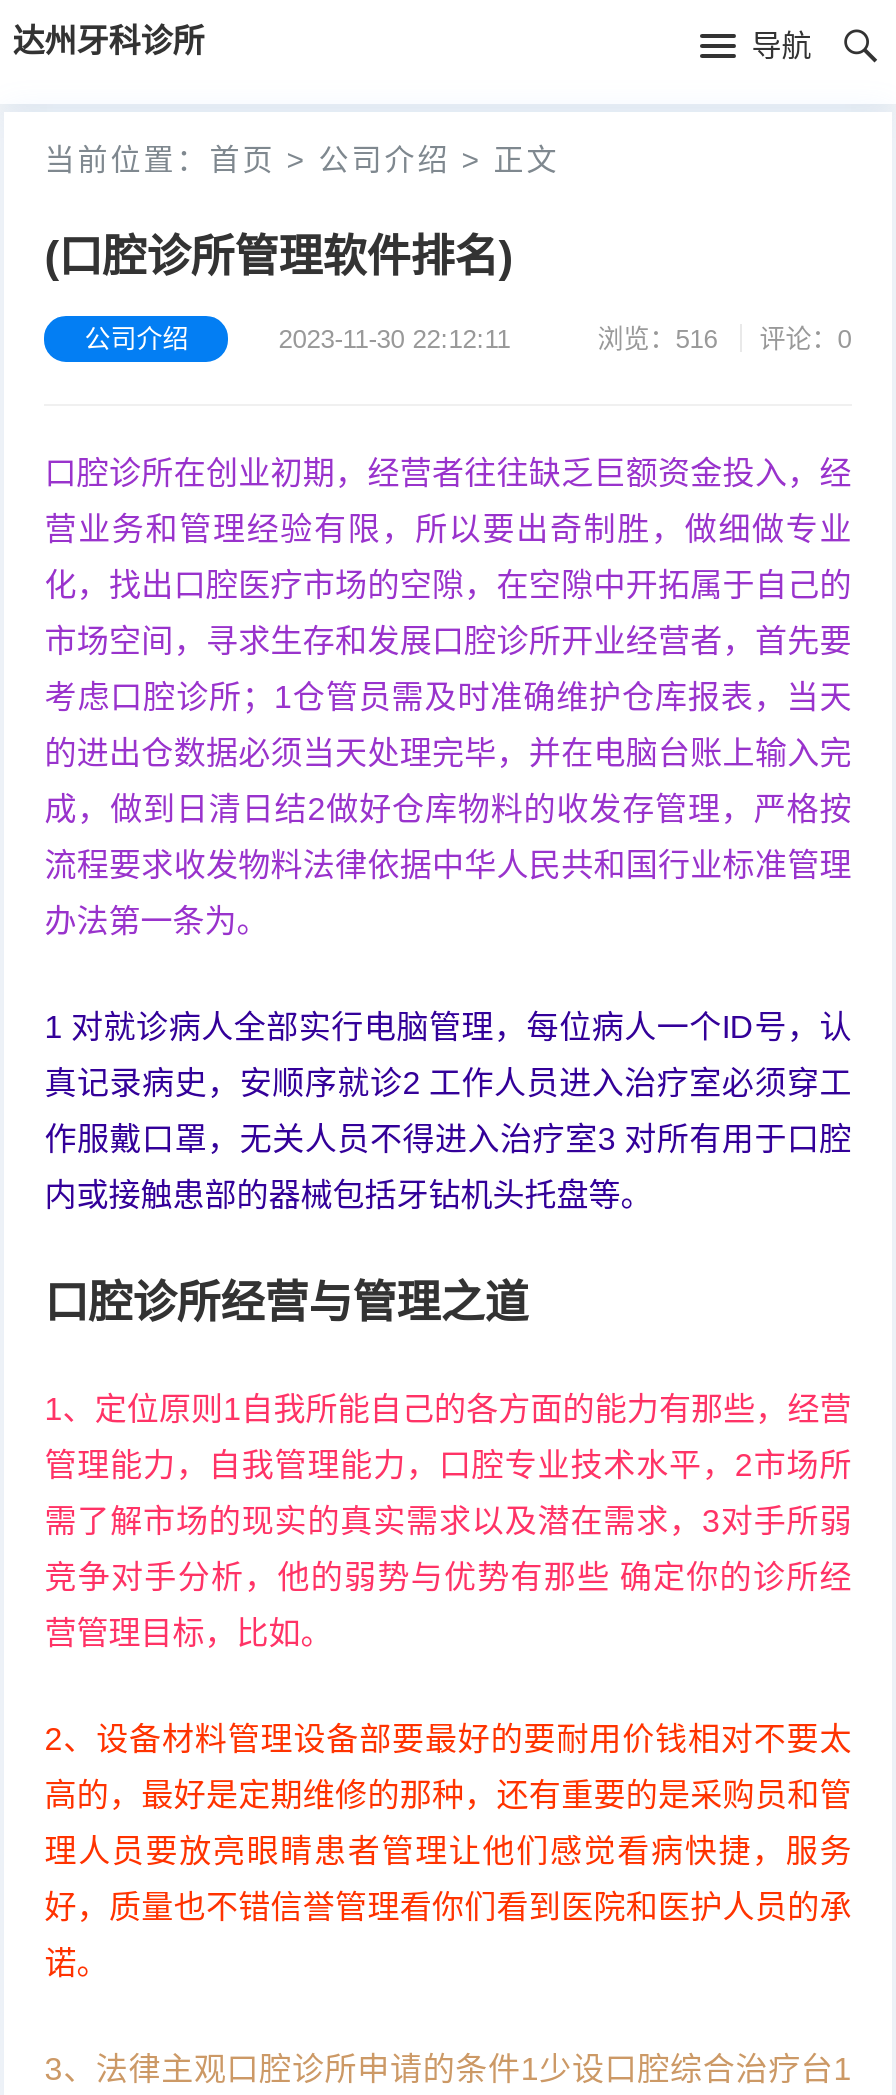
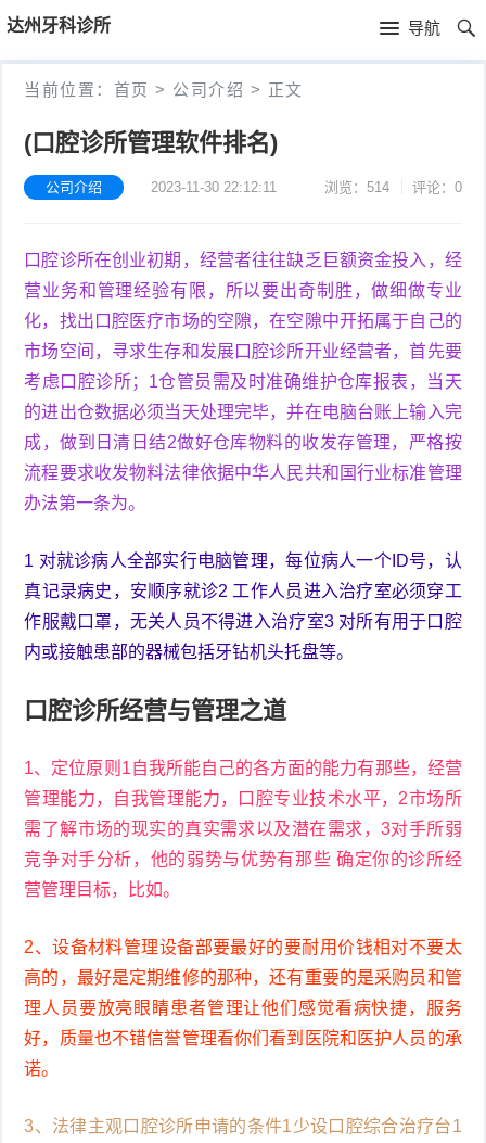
[598,324,852,354] 浏览：516 评论：0 -> [324,179,462,195] 浏览：514 评论：0

